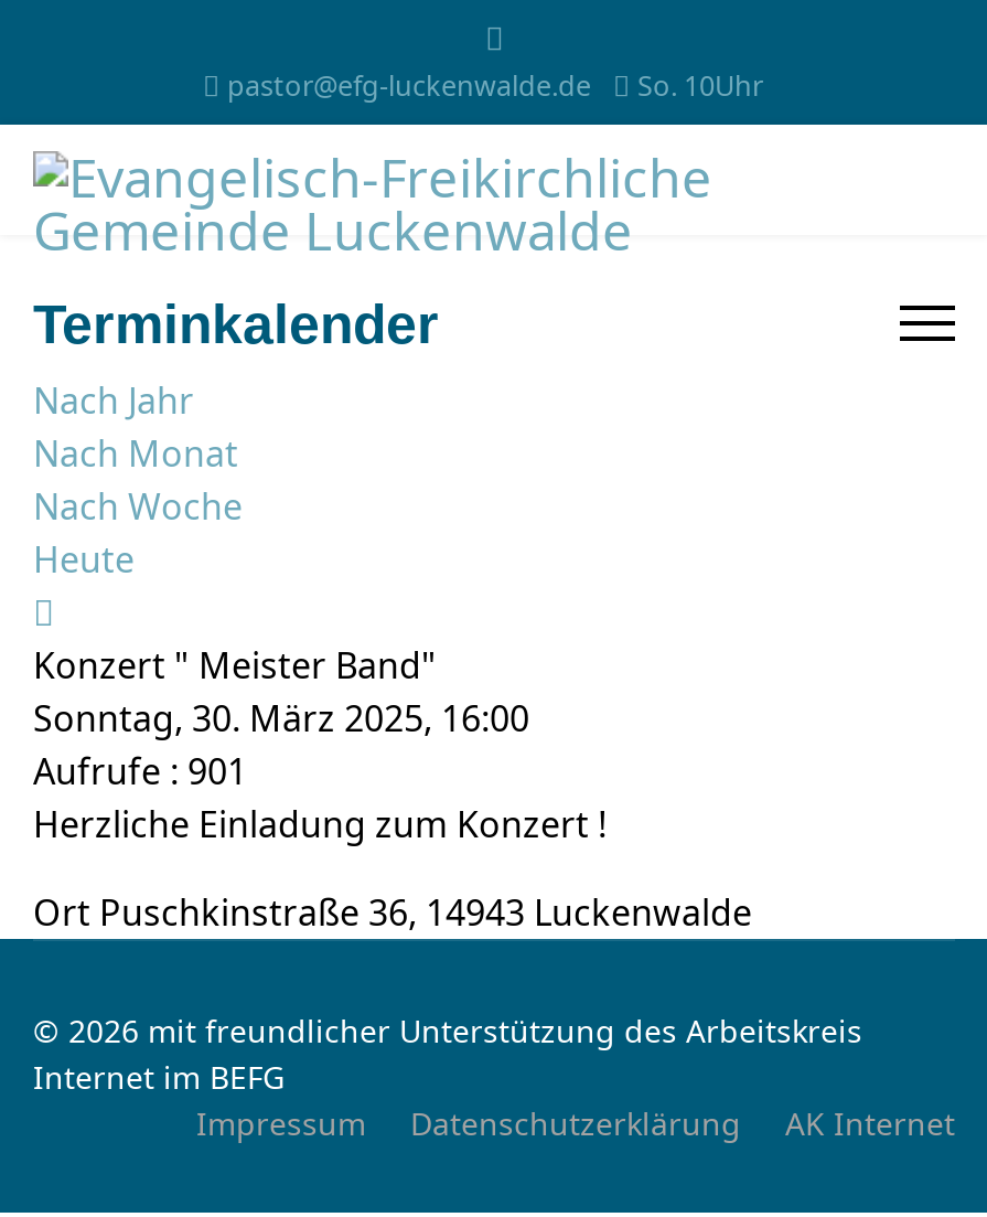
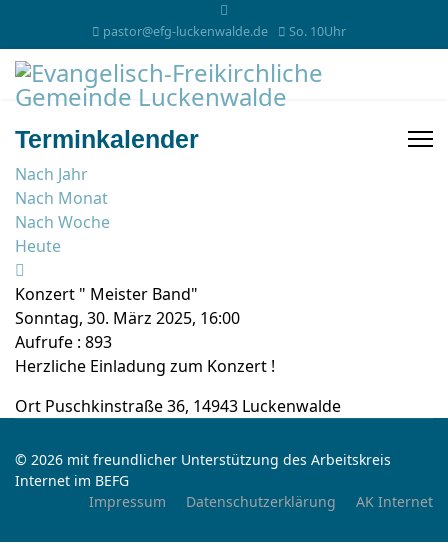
[33,747,247,796] Aufrufe: 901 -> [15,331,112,353] Aufrufe: 893

